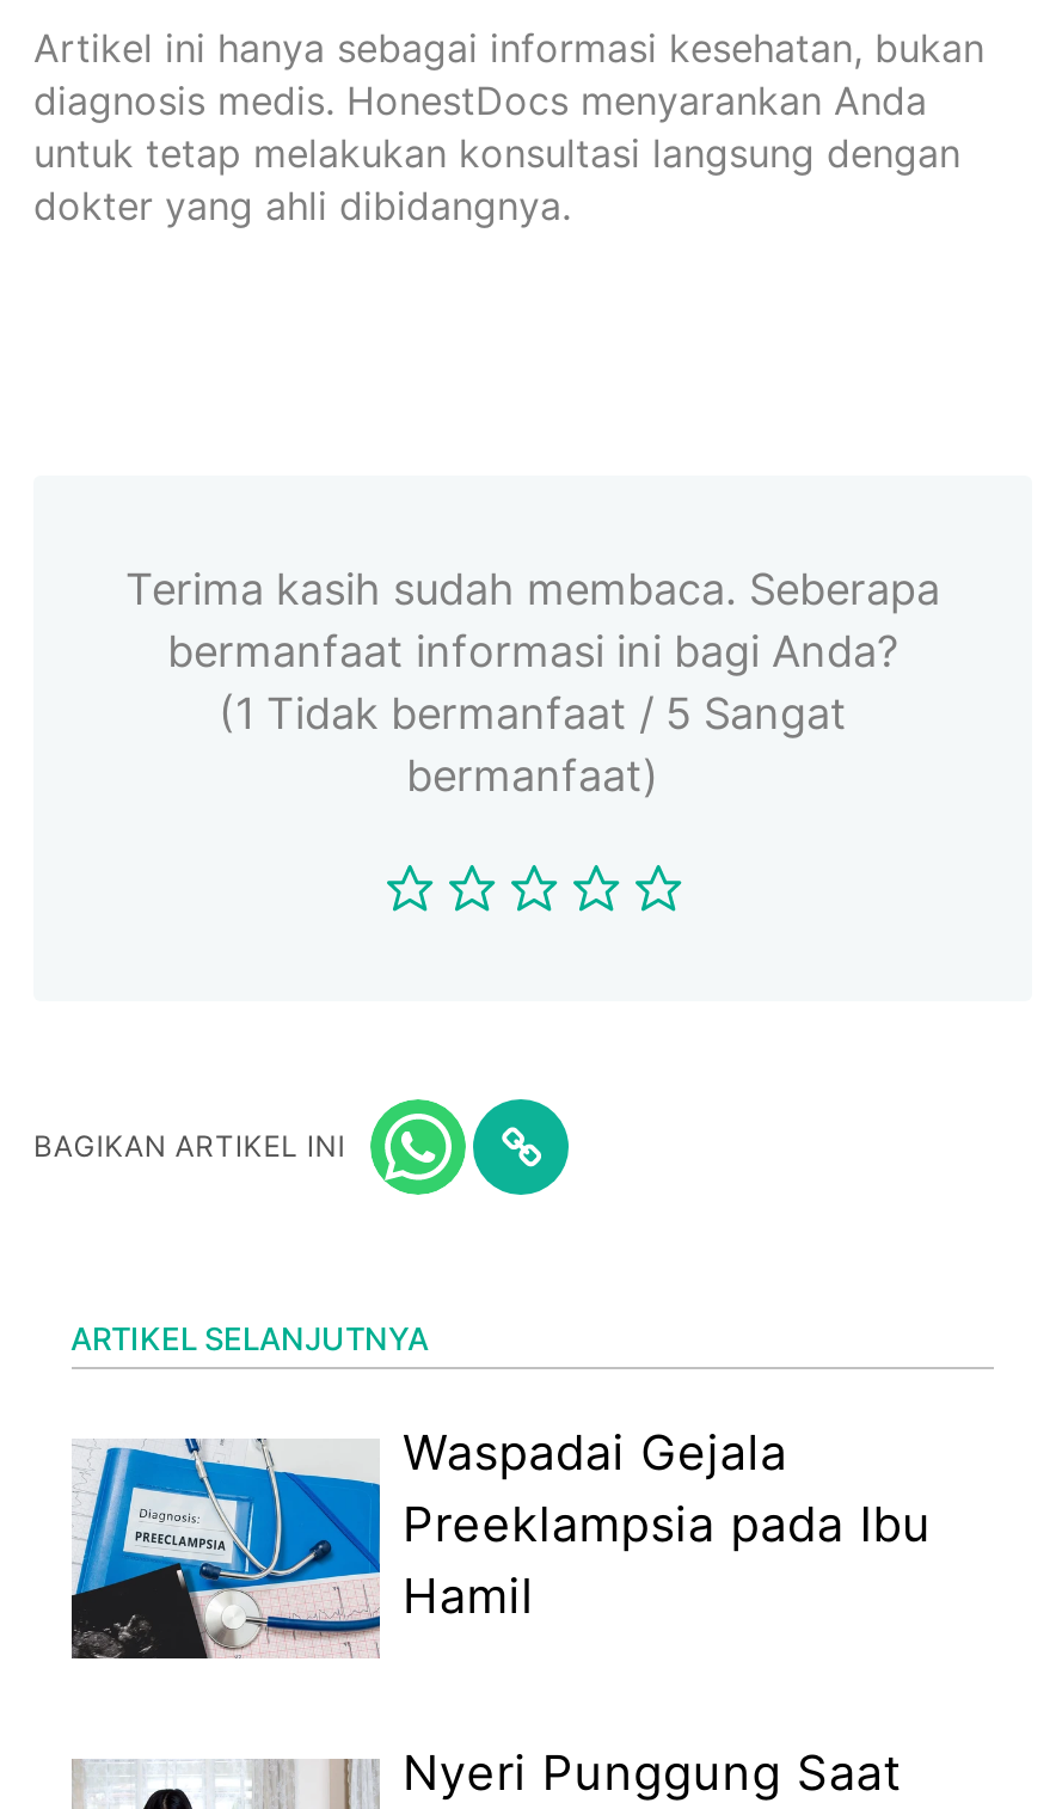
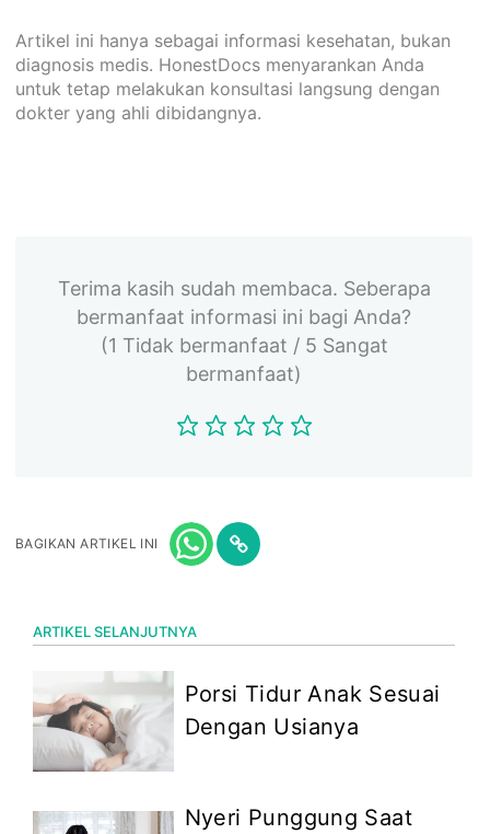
[72,1423,932,1661] [image] | Waspadai Gejala | Preeklampsia pada Ibu | Hamil -> [32,672,440,773] [image] | Porsi Tidur Anak Sesuai | Dengan Usianya

